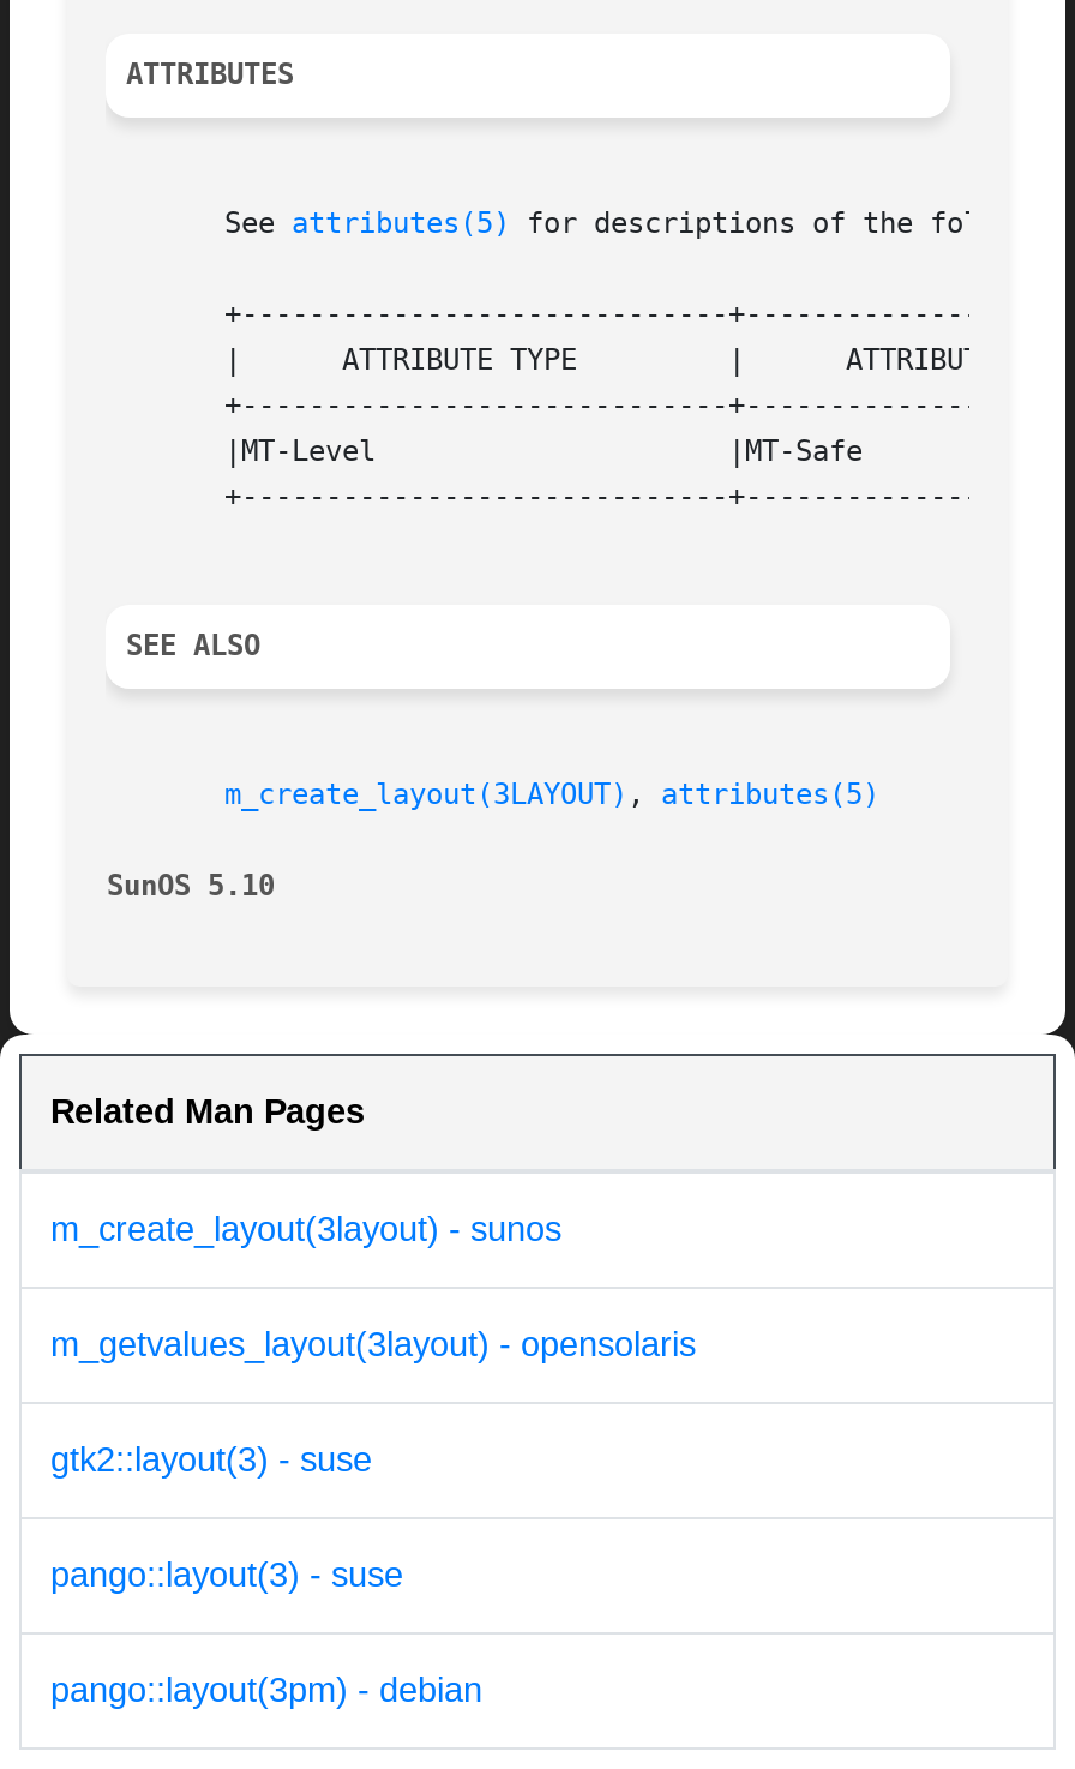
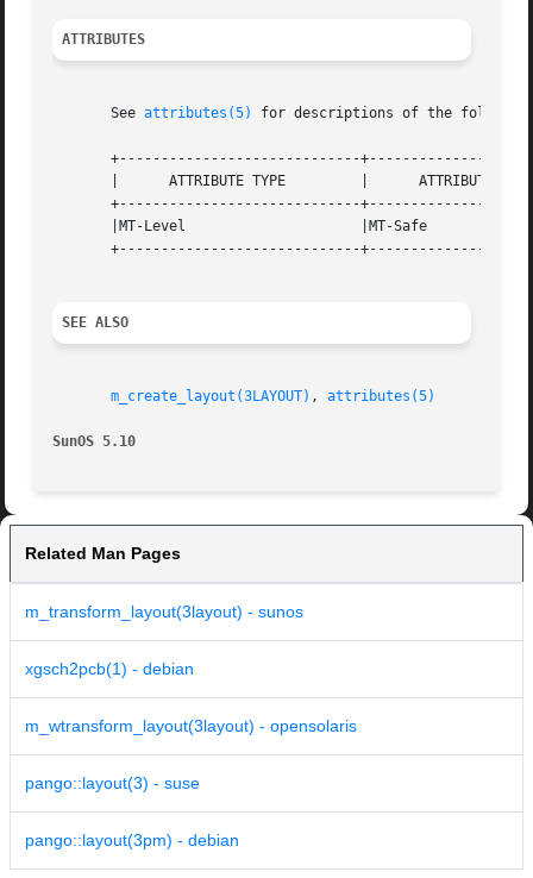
[50,1210,561,1249] m_create_layout(3layout) - sunos -> [25,602,303,621] m_transform_layout(3layout) - sunos
[50,1326,696,1364] m_getvalues_layout(3layout) - opensolaris -> [25,659,194,678] xgsch2pcb(1) - debian
[50,1441,372,1479] gtk2::layout(3) - suse -> [25,717,357,736] m_wtransform_layout(3layout) - opensolaris

